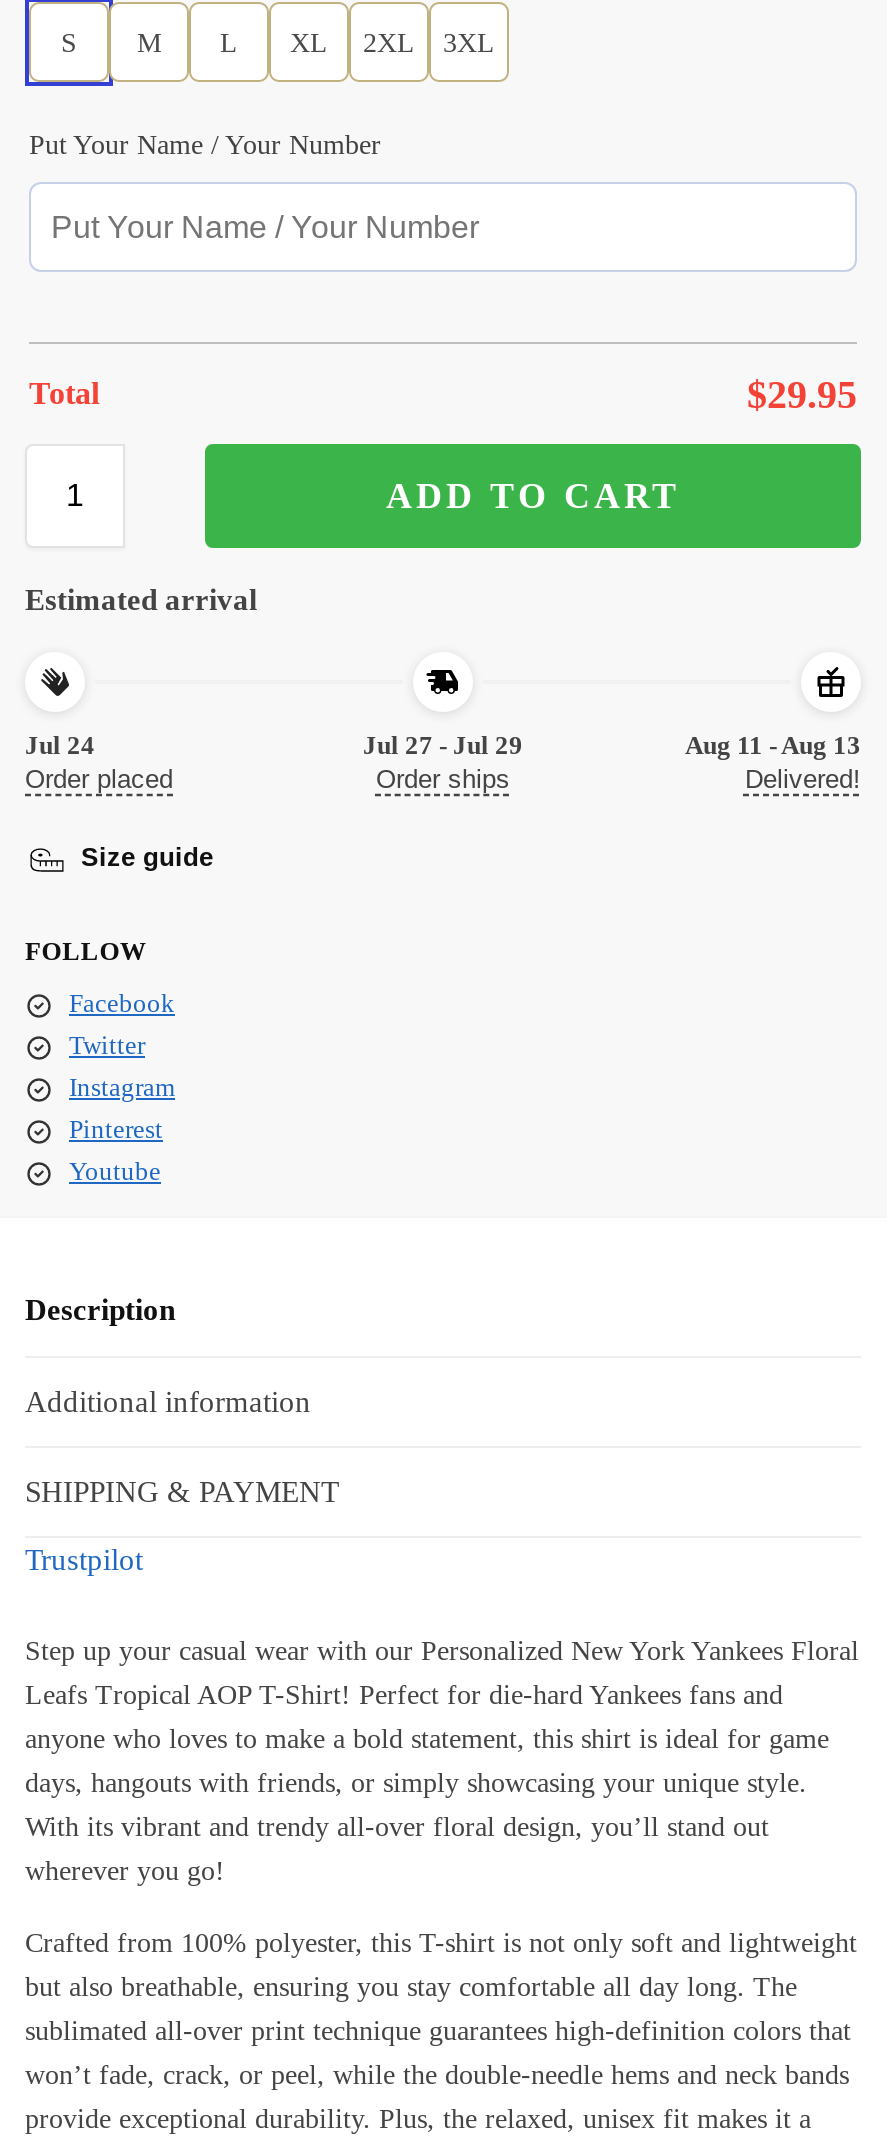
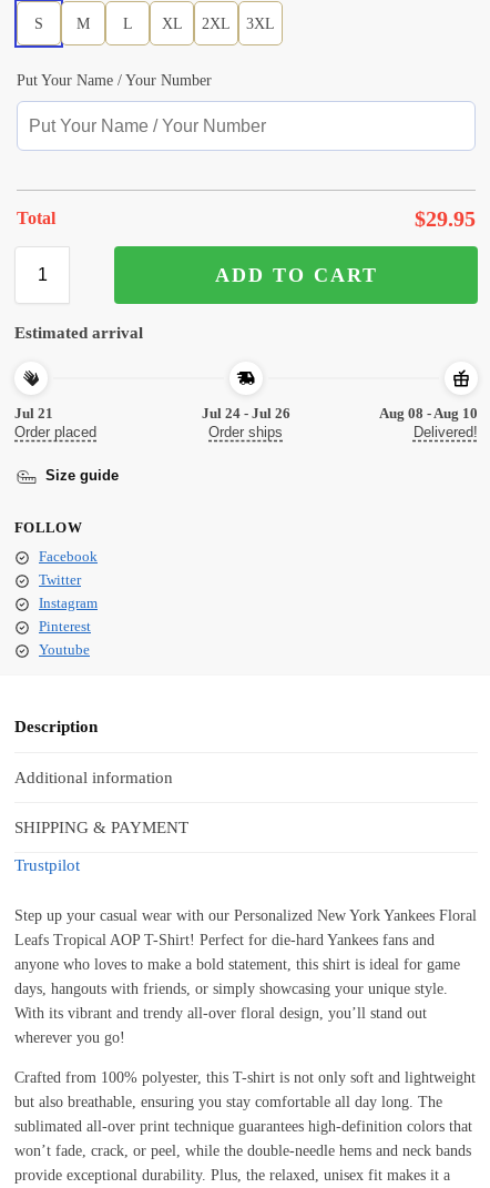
[25,729,95,759] Jul 24 -> [14,405,53,421] Jul 21
[363,729,523,759] Jul 27 - Jul 29 -> [202,405,290,421] Jul 24 - Jul 26
[685,729,861,759] Aug 11 - Aug 13 -> [379,405,478,421] Aug 08 - Aug 10

